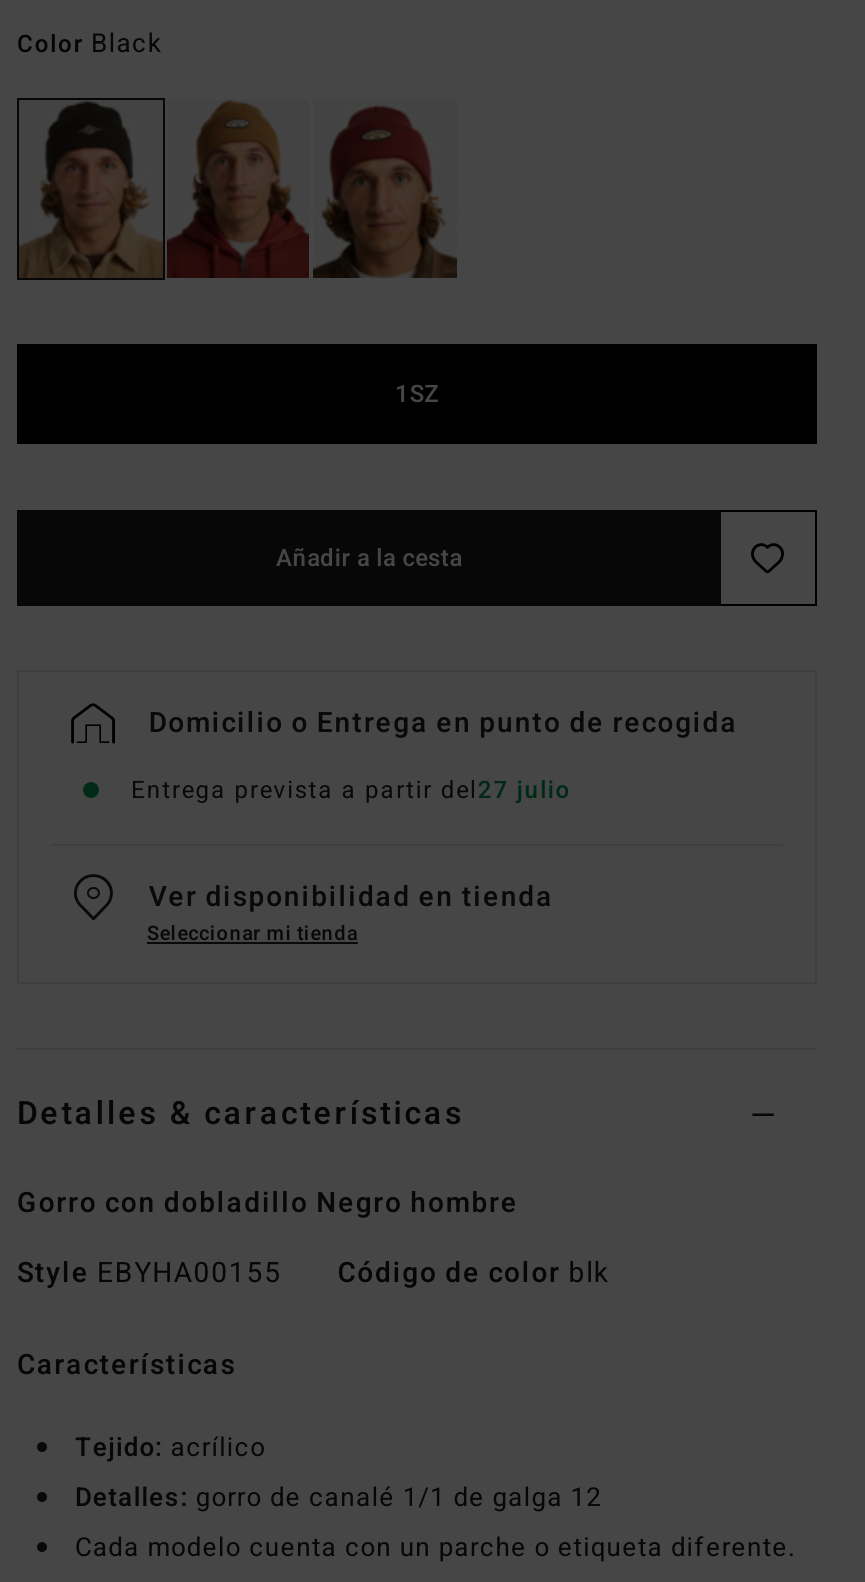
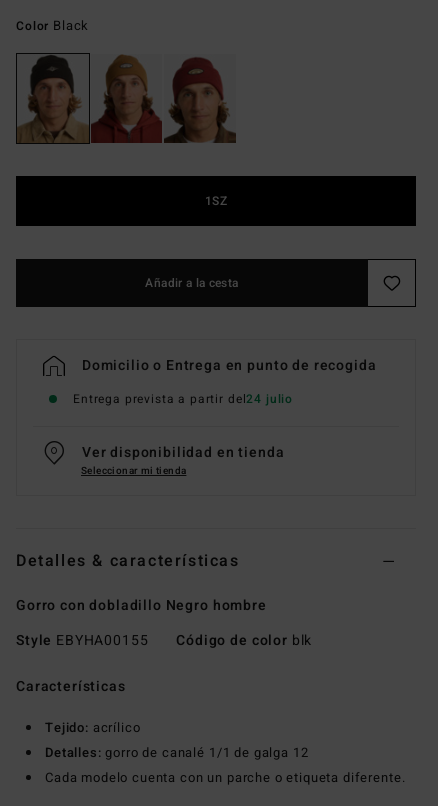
[131,773,571,809] Entrega prevista a partir del27 julio -> [73,390,293,408] Entrega prevista a partir del24 julio

